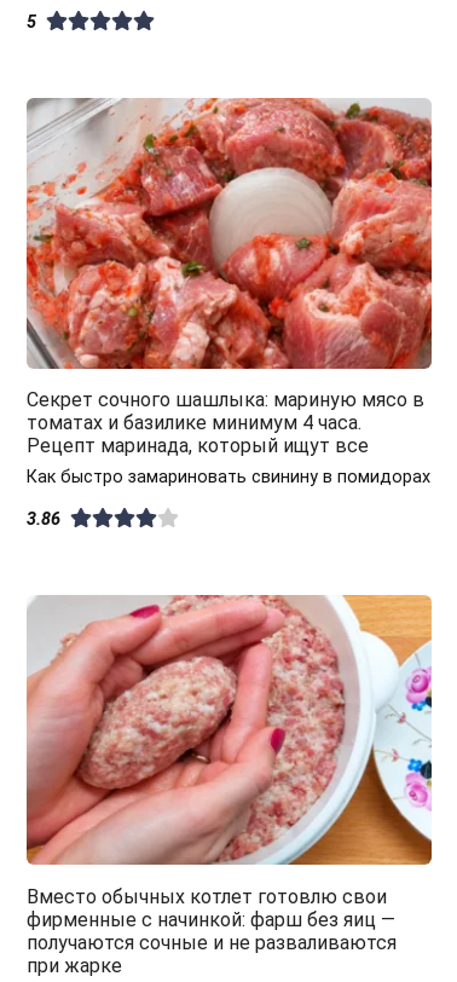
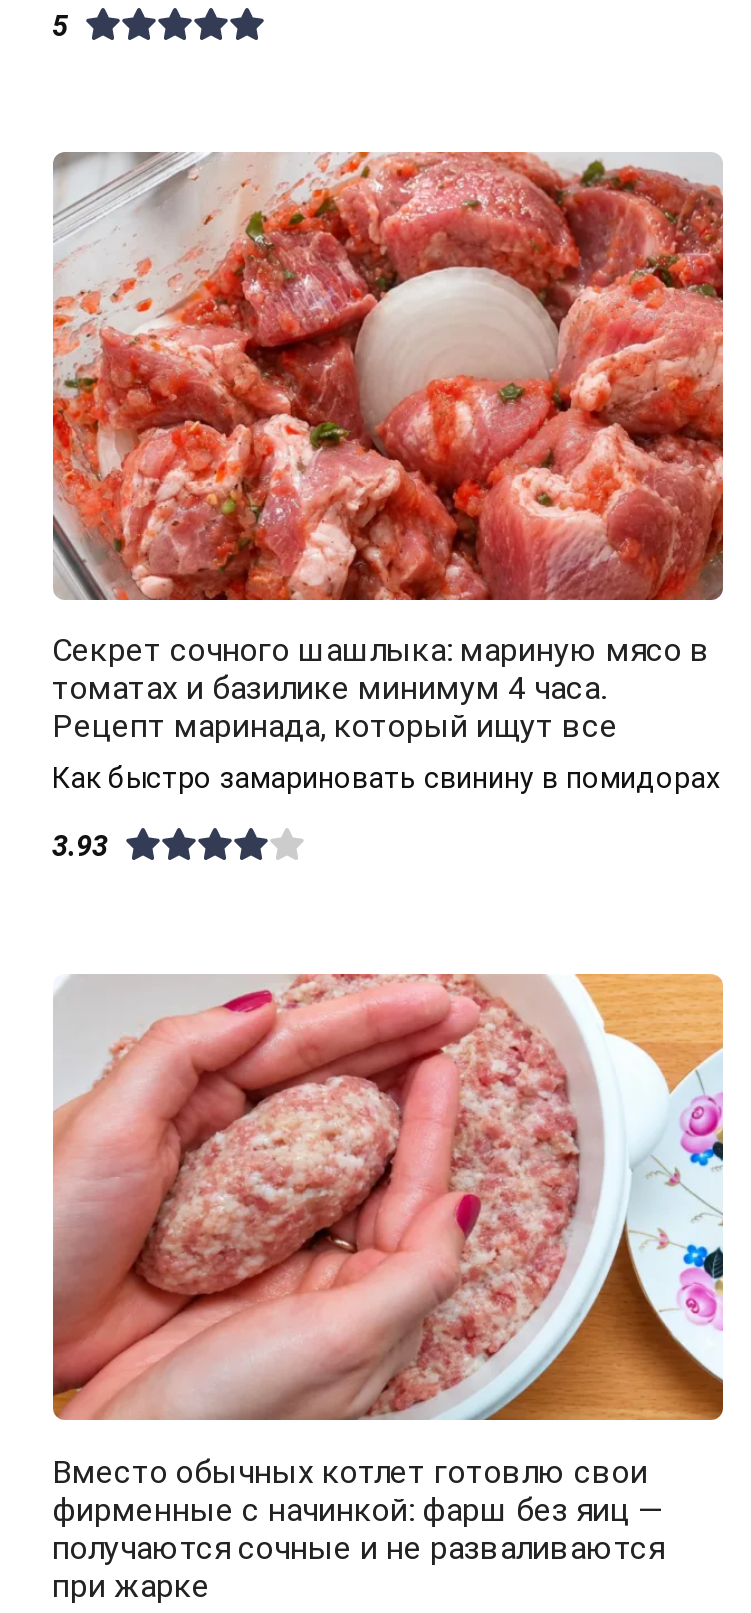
[26,509,60,529] 3.86 -> [52,830,108,864] 3.93

